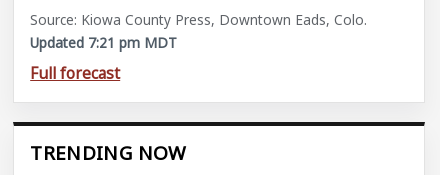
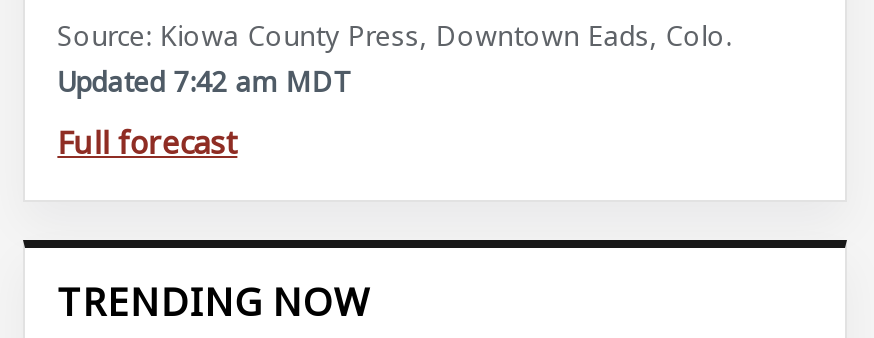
[30,33,177,52] Updated 7:21 pm MDT -> [57,61,351,99] Updated 7:42 am MDT

